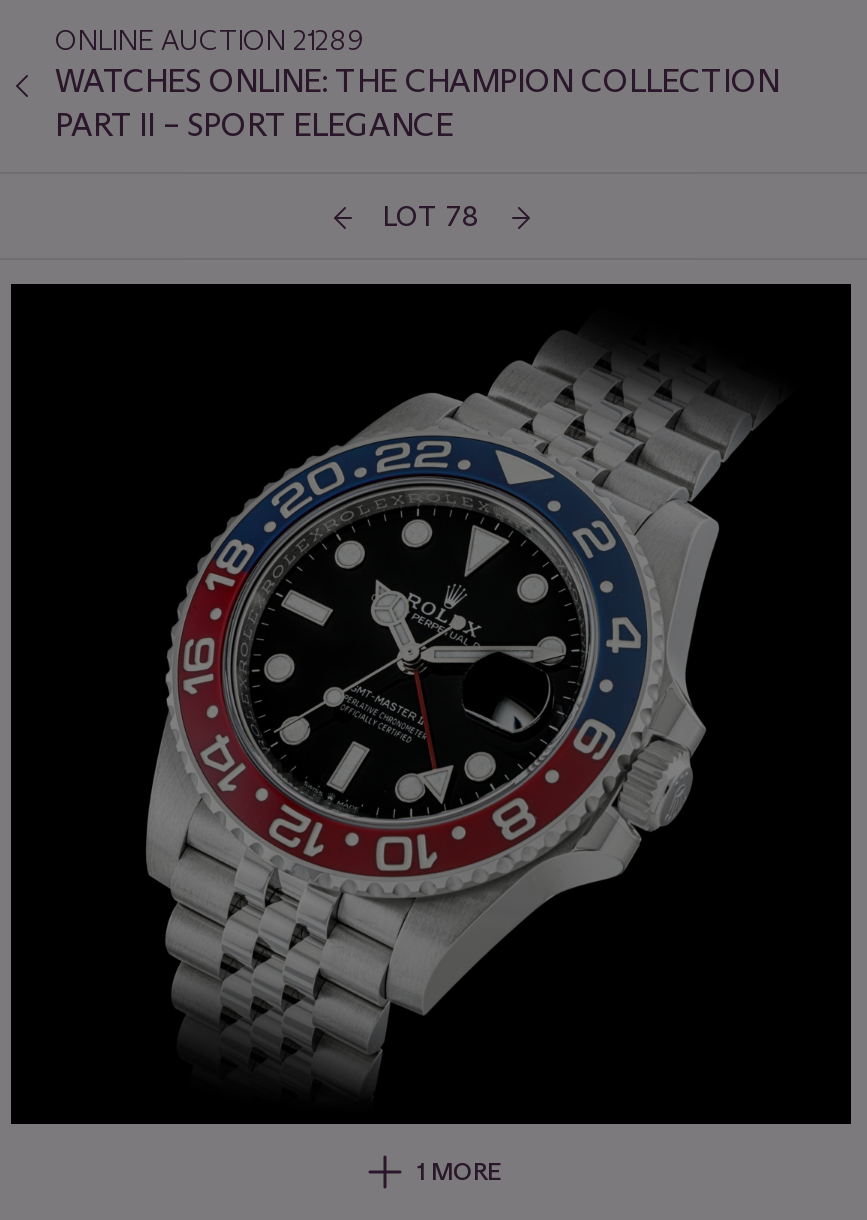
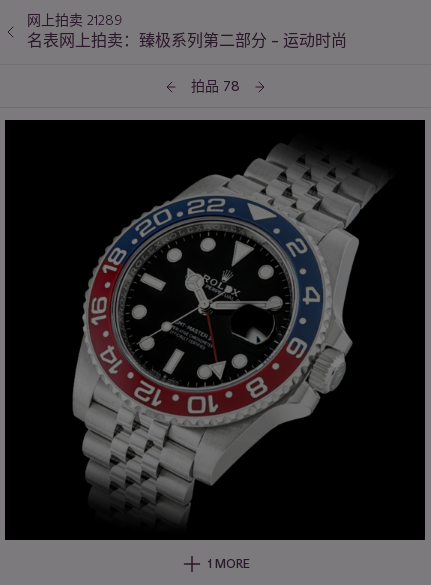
[55,22,779,144] ONLINE AUCTION 21289 | WATCHES ONLINE: THE CHAMPION COLLECTION | PART II – SPORT ELEGANCE -> [27,11,347,50] 网上拍卖 21289 | 名表网上拍卖：臻极系列第二部分 – 运动时尚
[382,198,480,234] LOT 78 -> [190,77,239,95] 拍品 78

